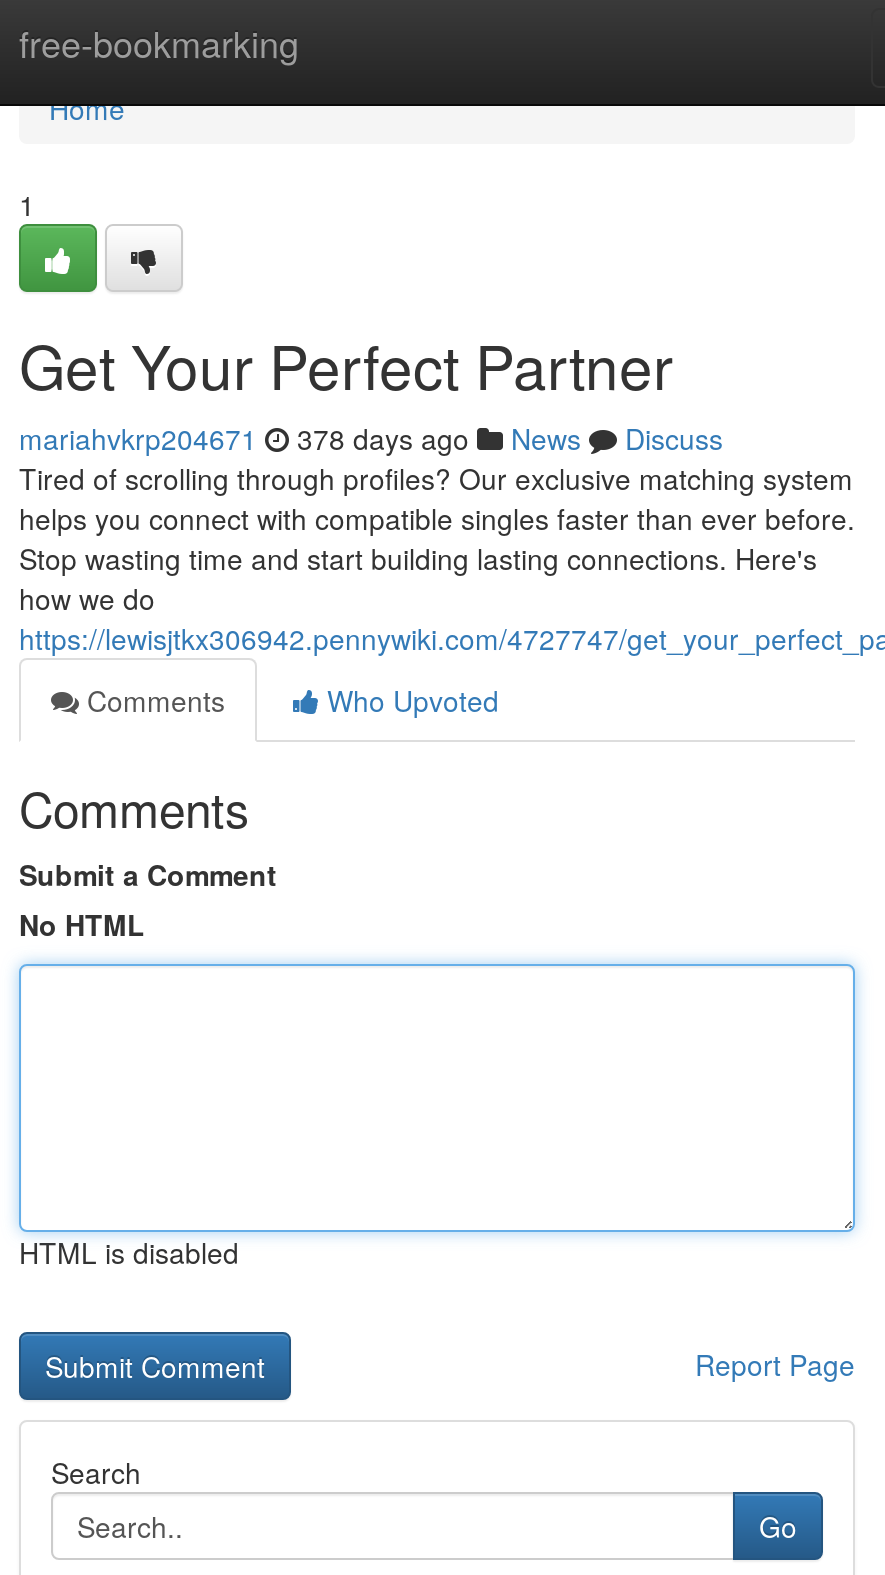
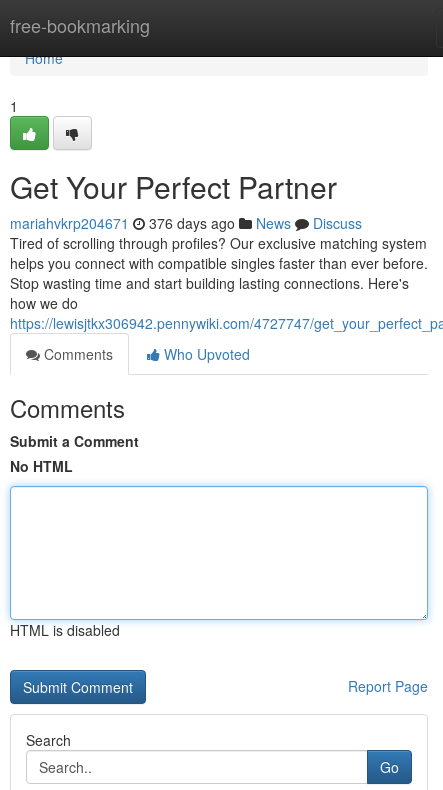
[19,418,723,458] mariahvkrp204671 378 days ago News Discuss -> [10,213,362,233] mariahvkrp204671 376 days ago News Discuss

